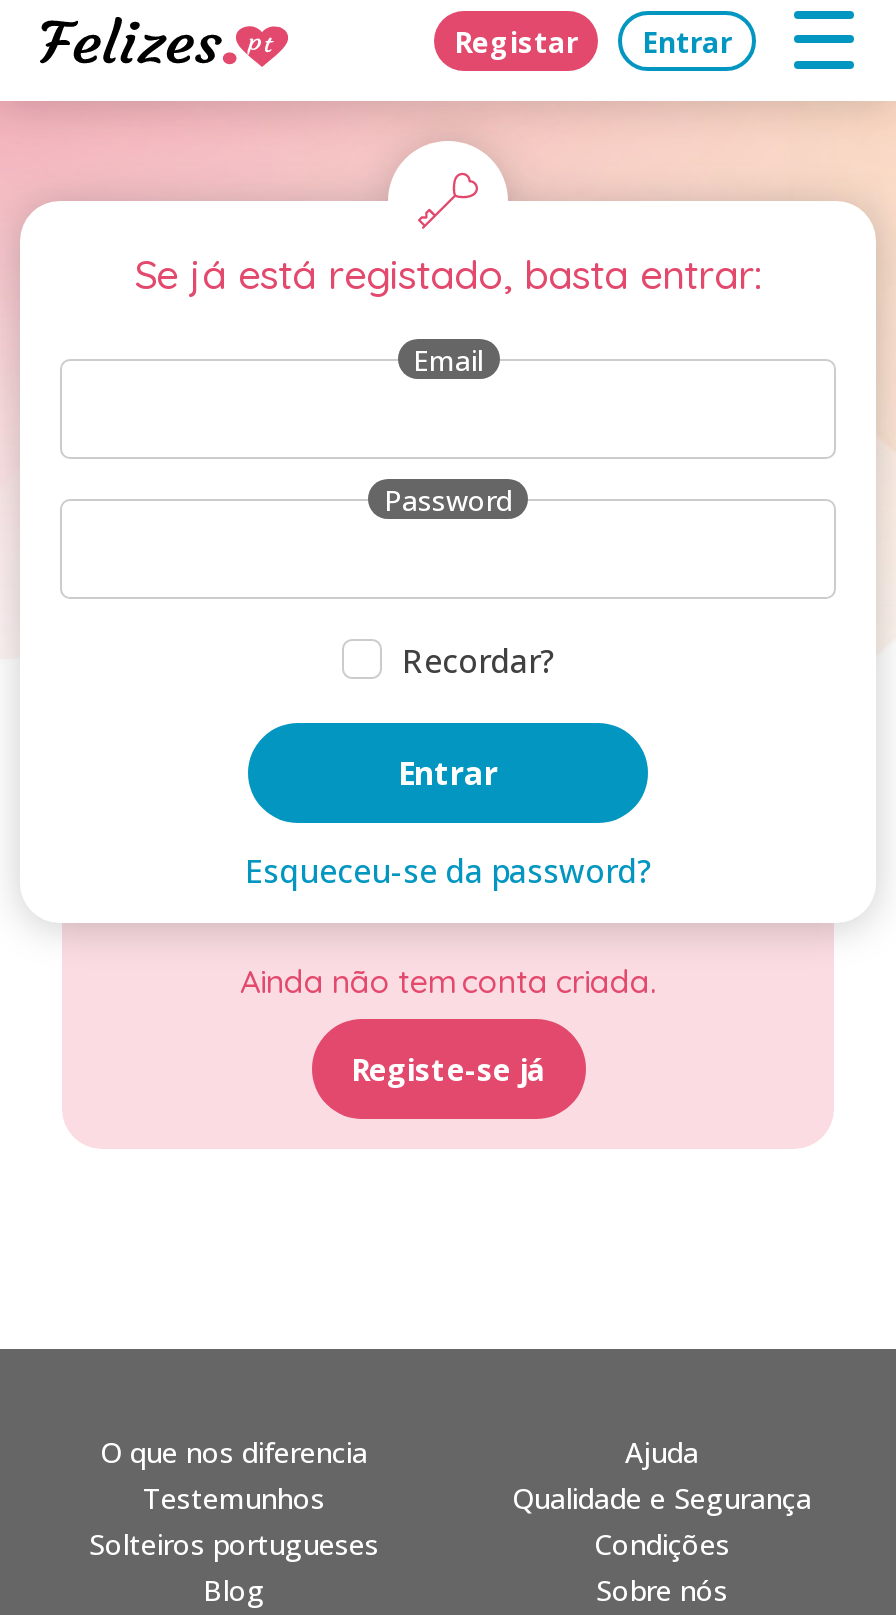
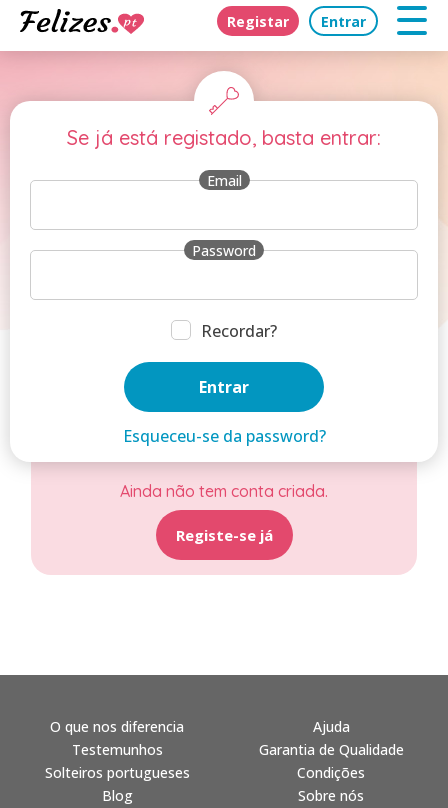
[512,1479,812,1517] Qualidade e Segurança -> [258,740,403,759] Garantia de Qualidade

